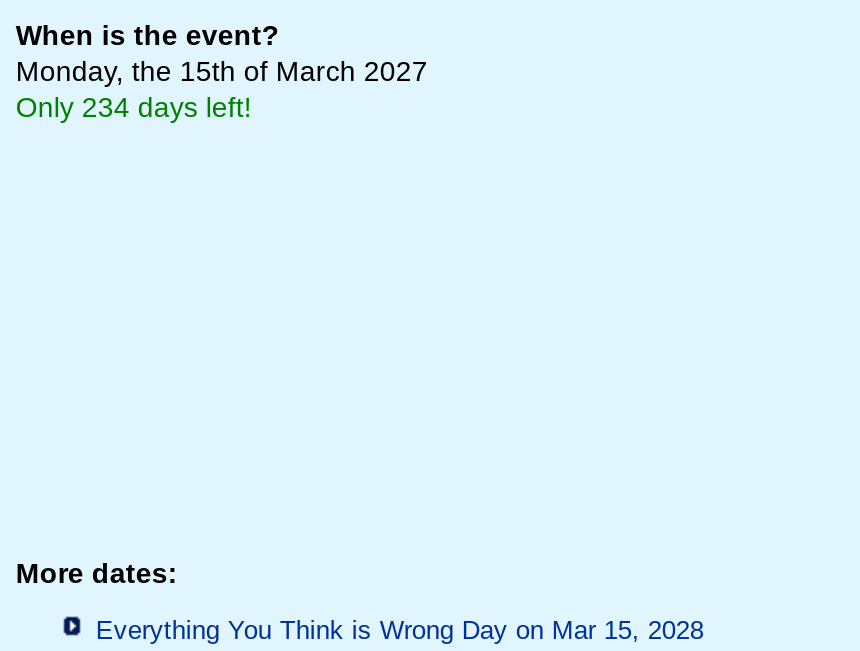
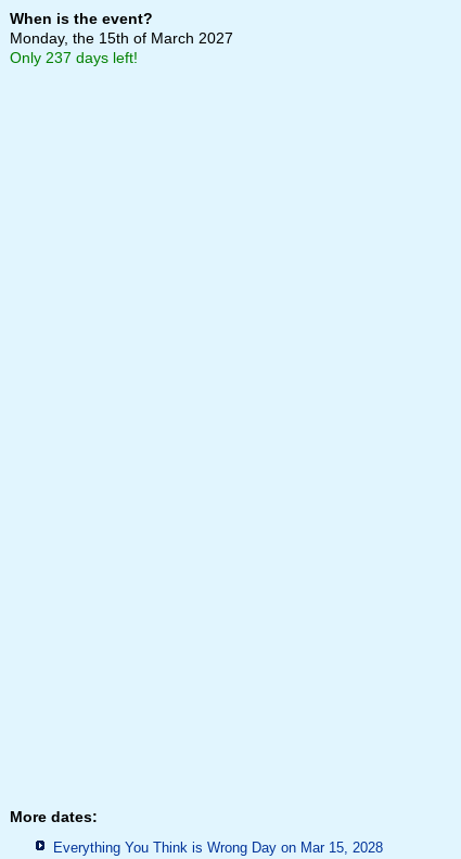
[16,92,252,124] Only 234 days left! -> [10,49,138,67] Only 237 days left!

